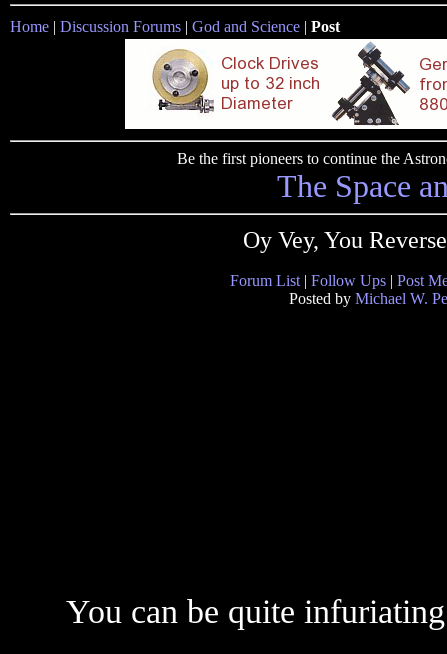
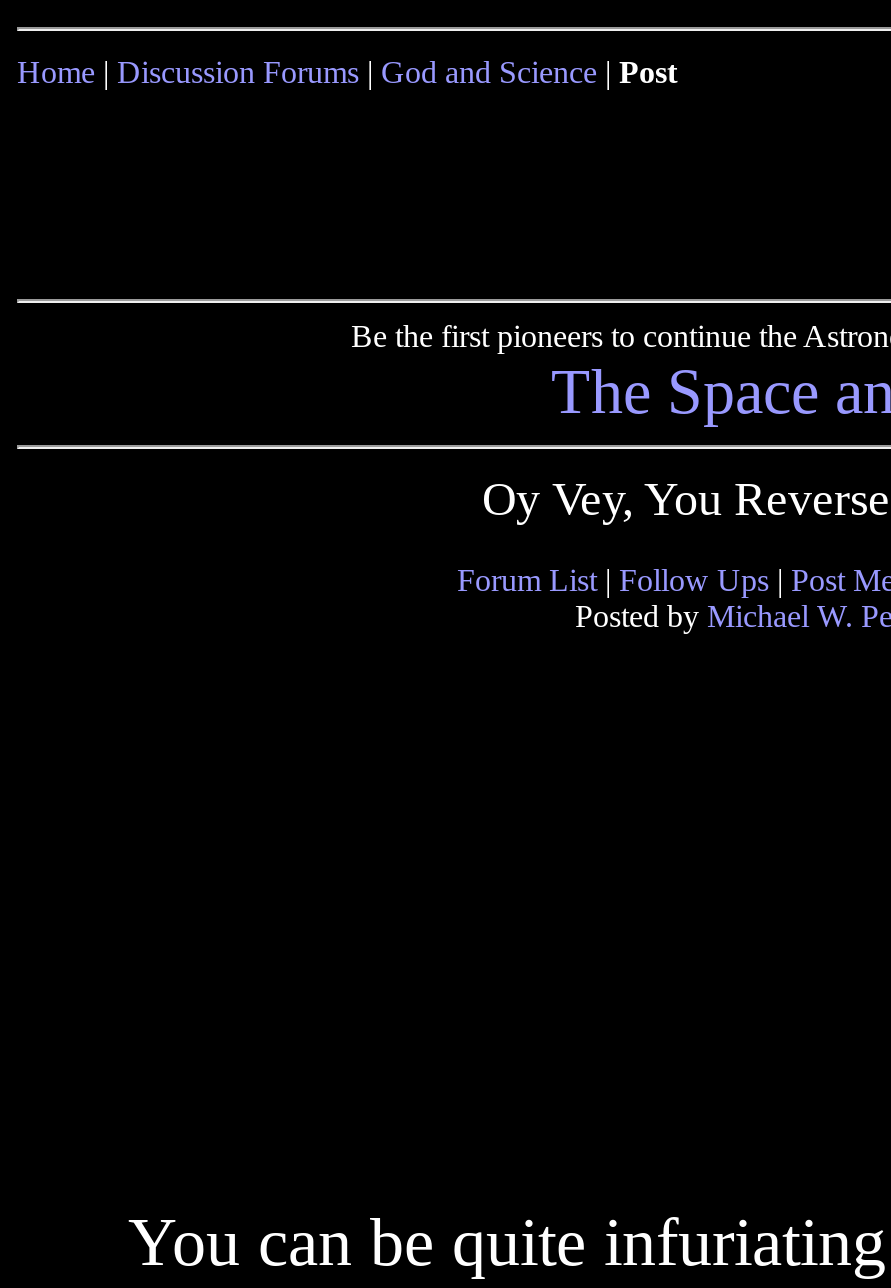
[124,38,444,130] [image] -> none

